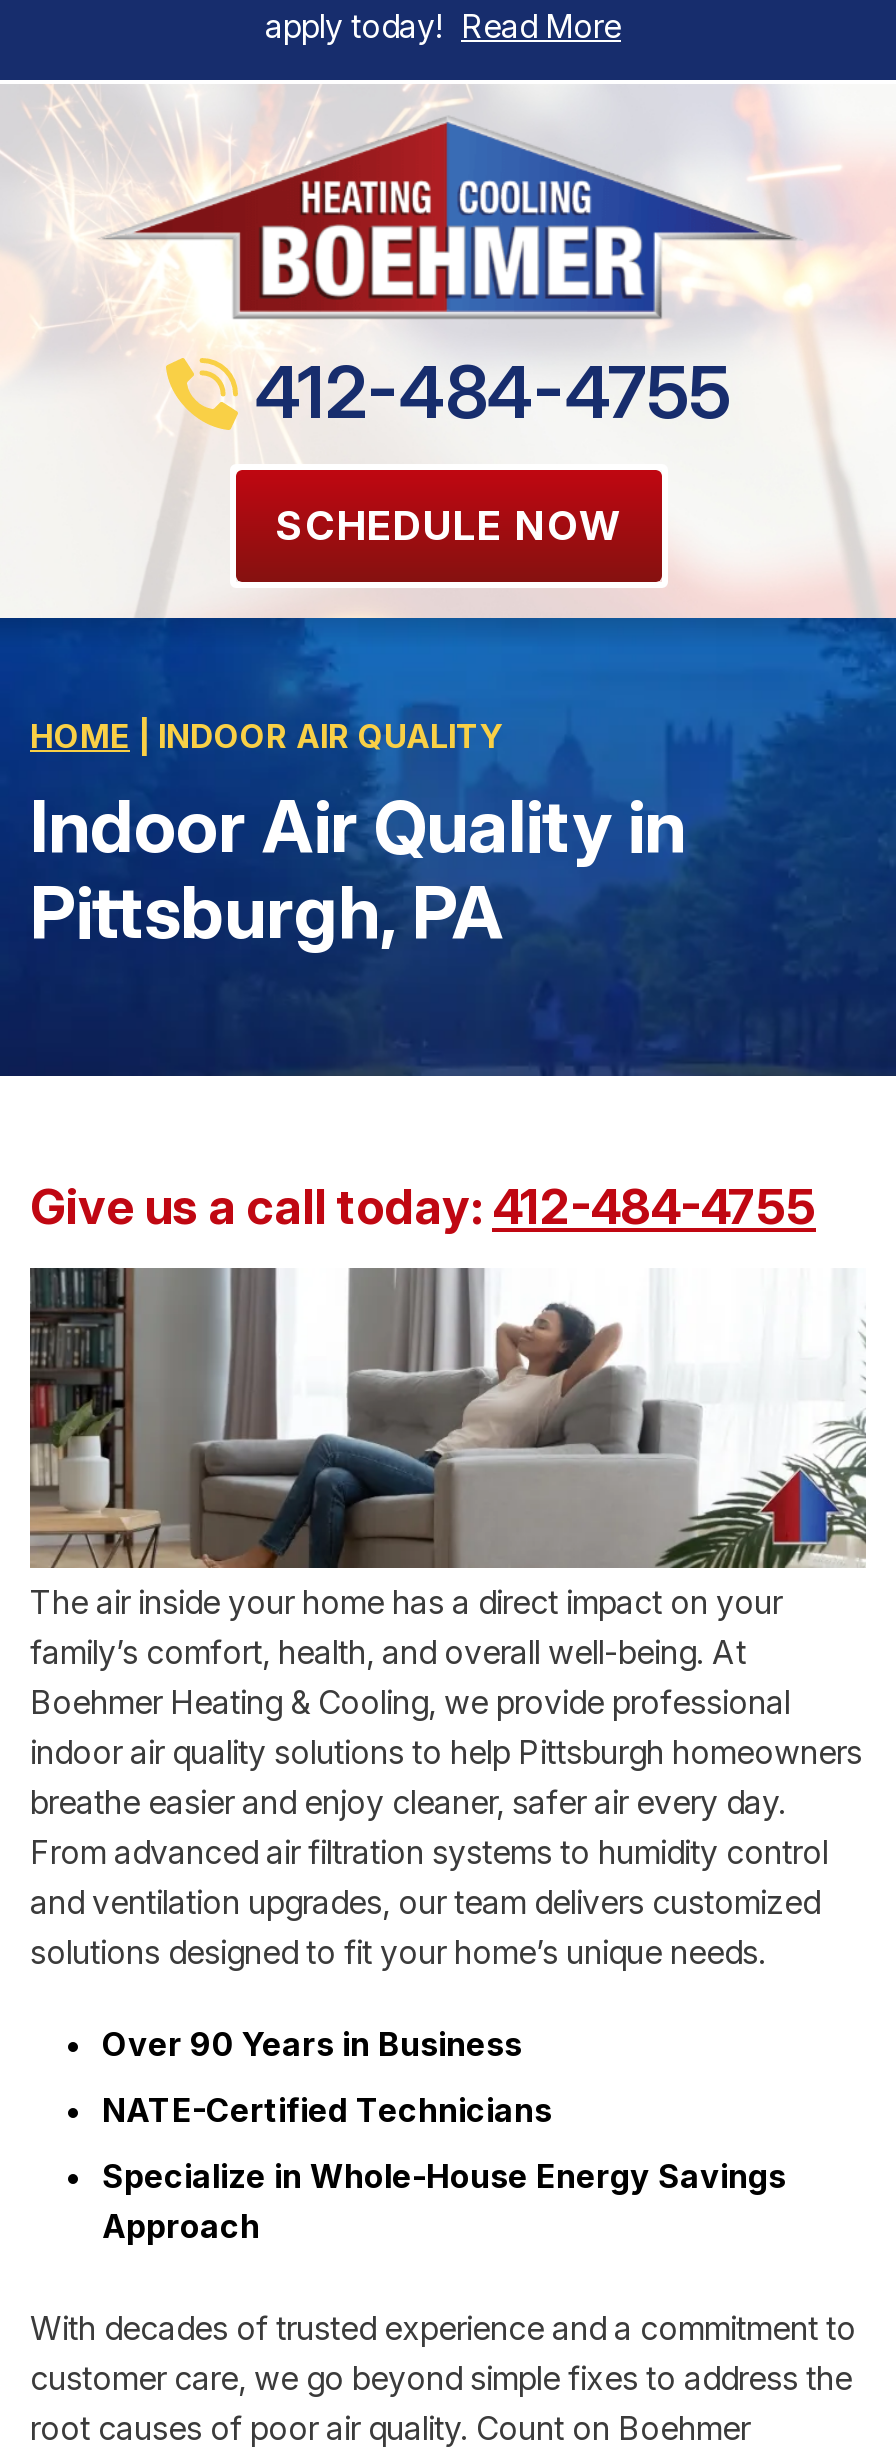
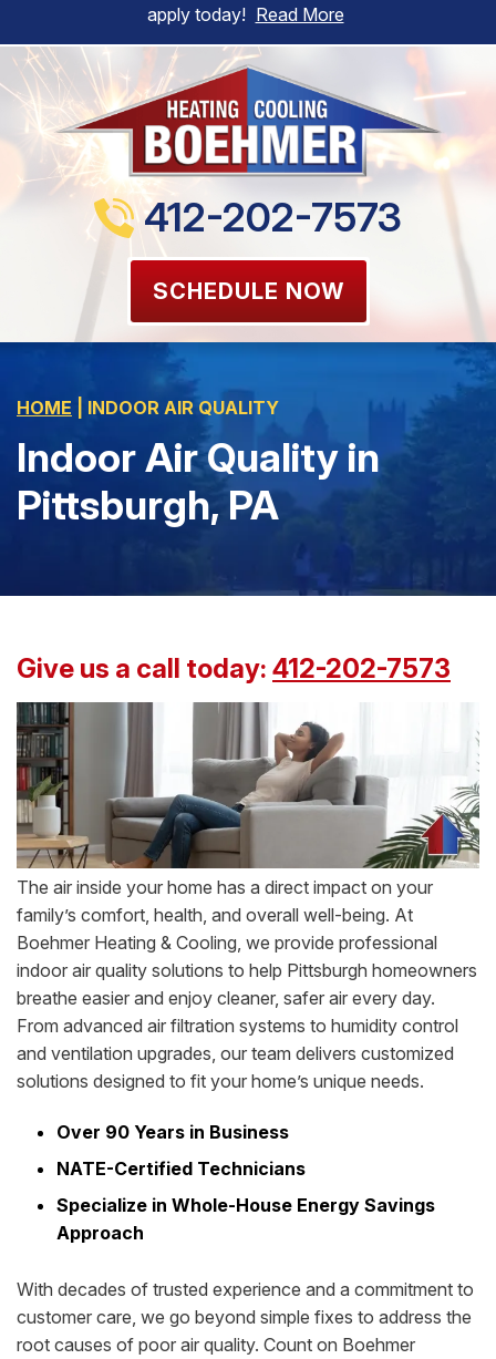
[255,349,731,437] 412-484-4755 -> [144,193,402,242] 412-202-7573
[30,1179,816,1237] Give us a call today: 412-484-4755 -> [17,653,451,685] Give us a call today: 412-202-7573

